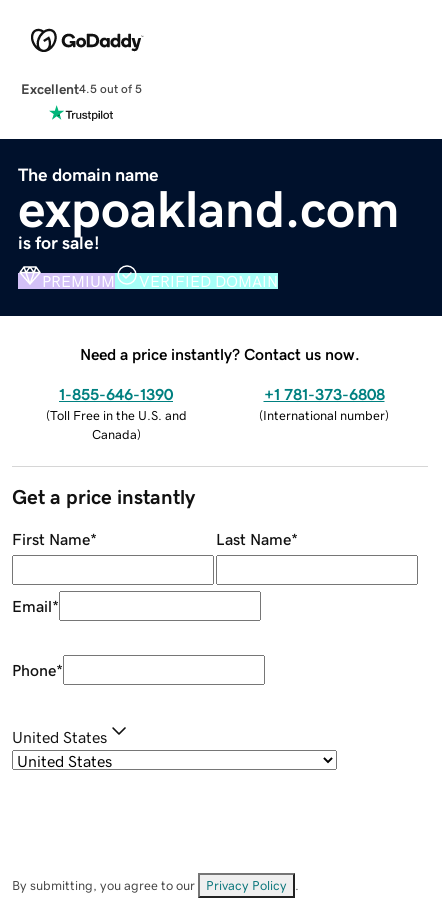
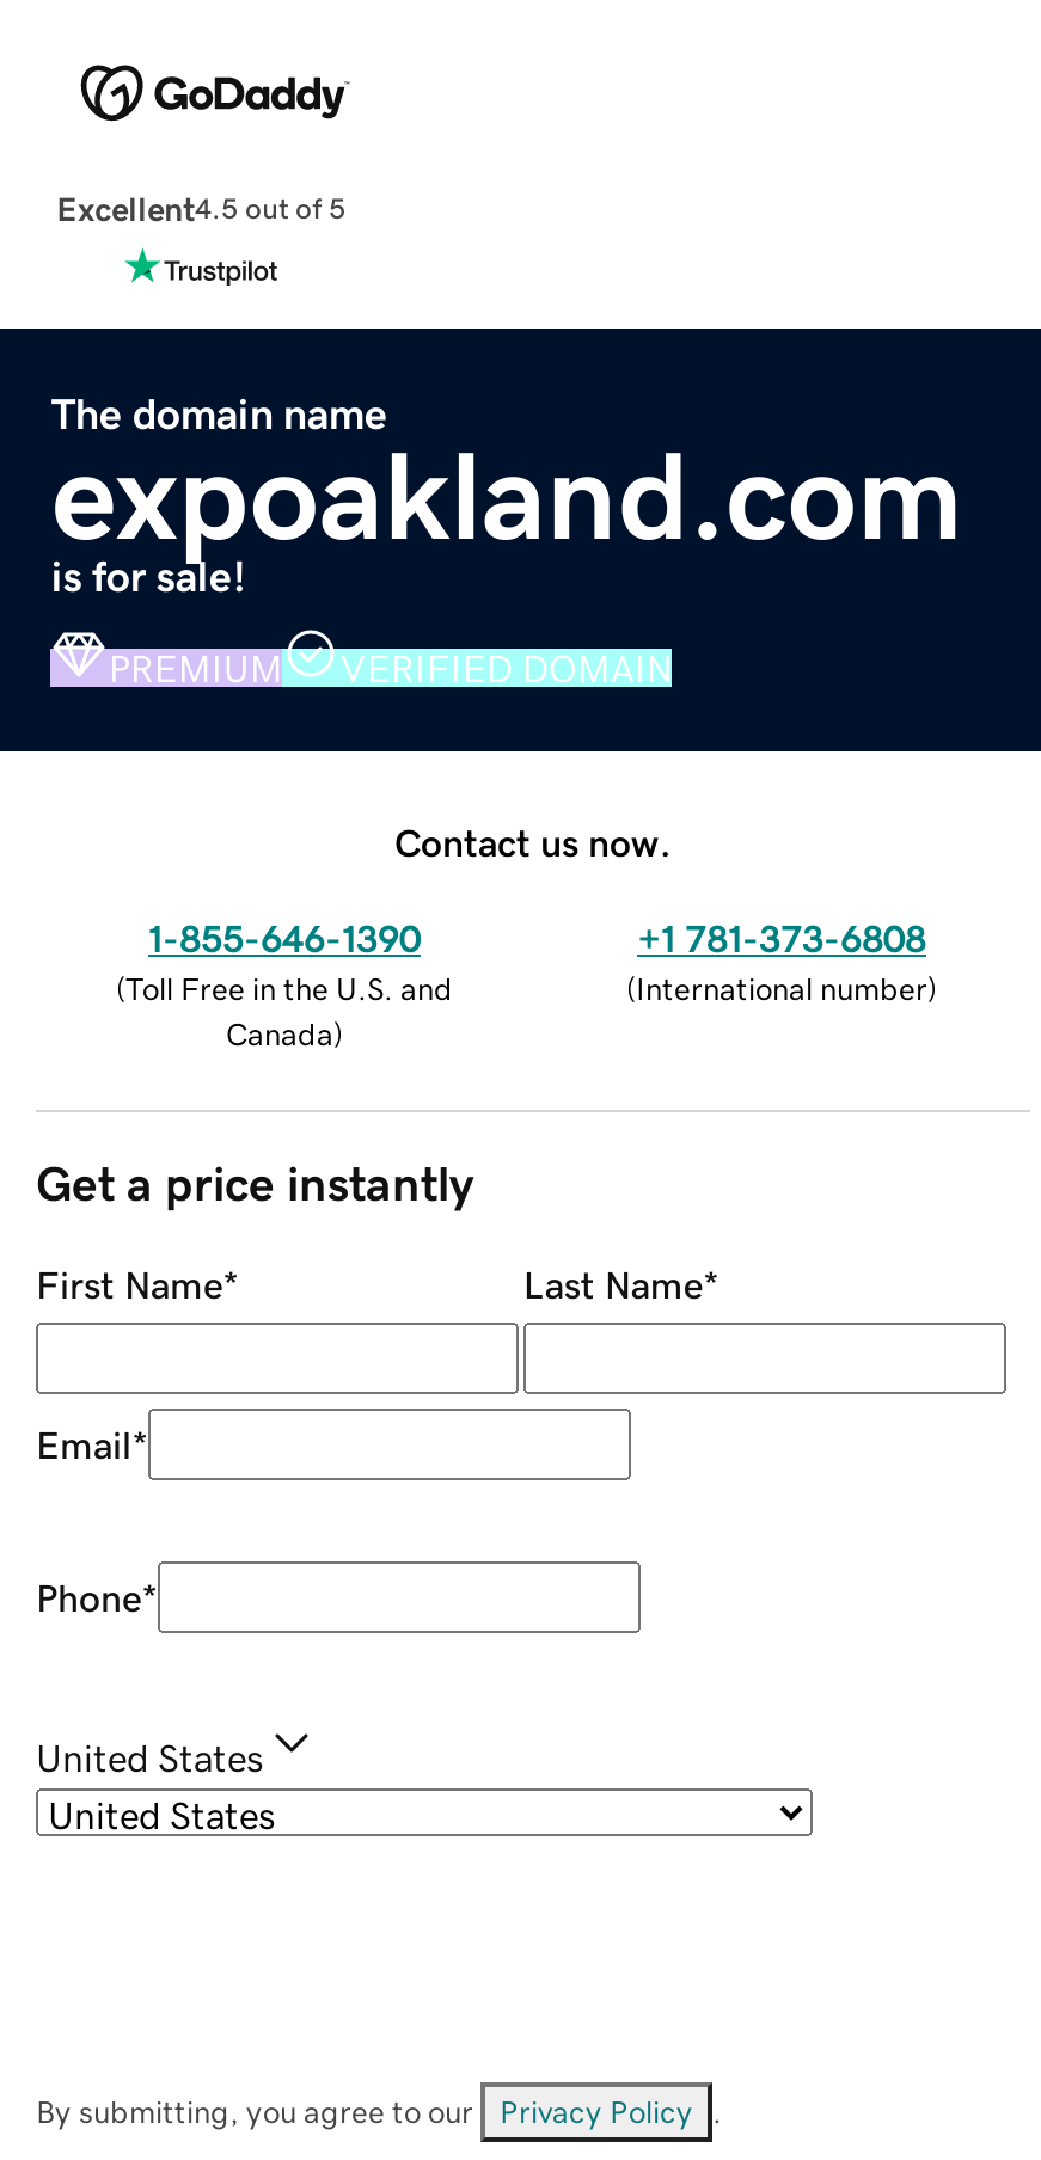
[80,346,360,362] Need a price instantly? Contact us now. -> [394,822,672,860] Contact us now.

